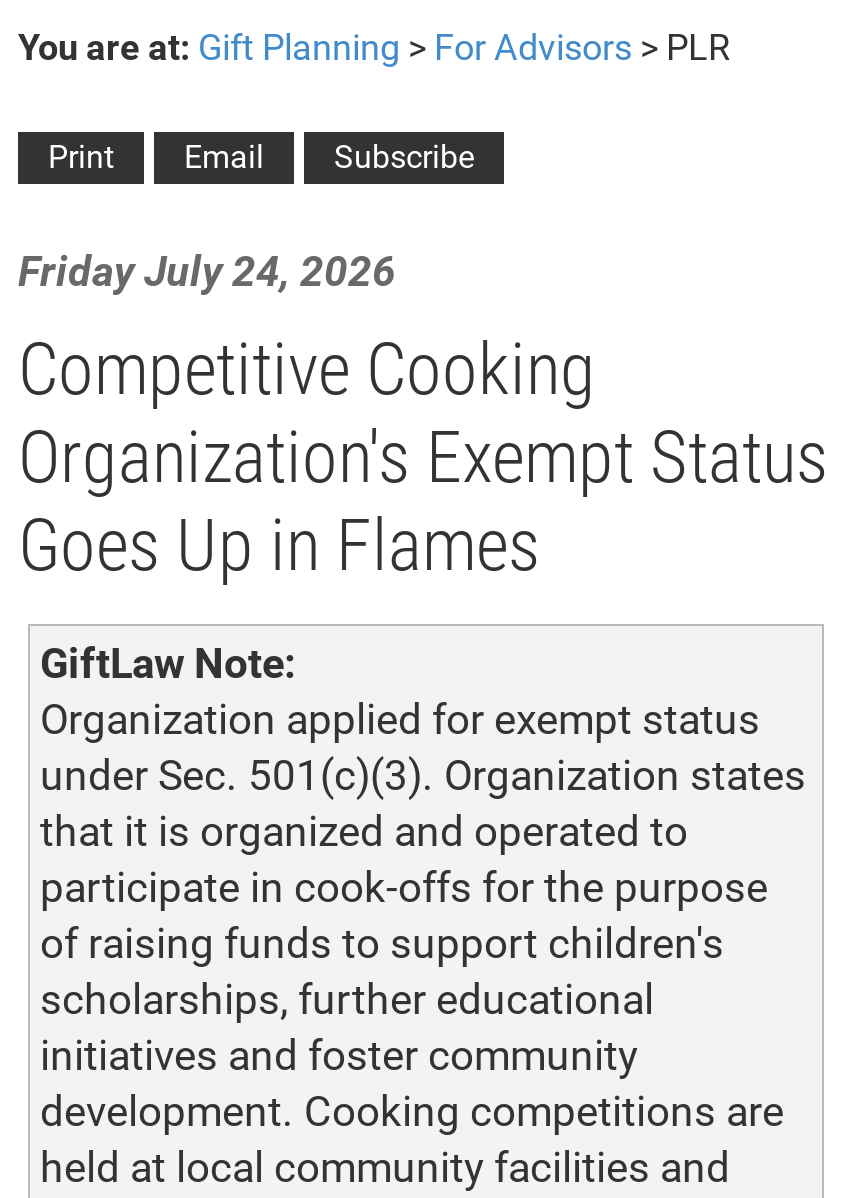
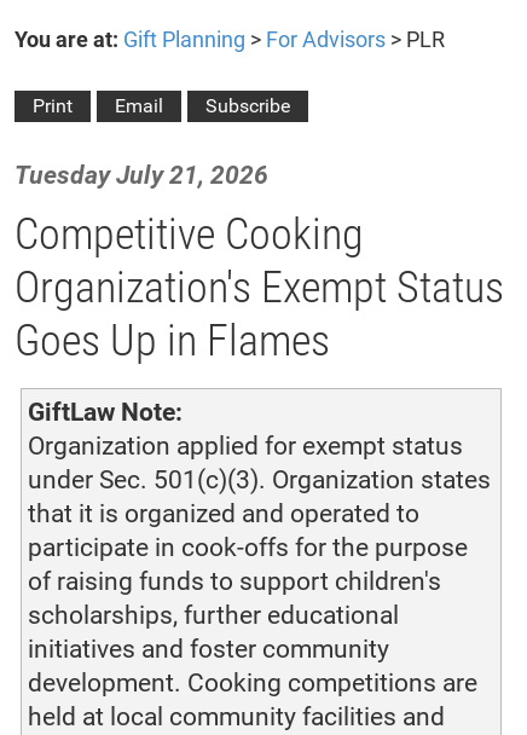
[18,248,396,296] Friday July 24, 2026 -> [15,161,268,190] Tuesday July 21, 2026

